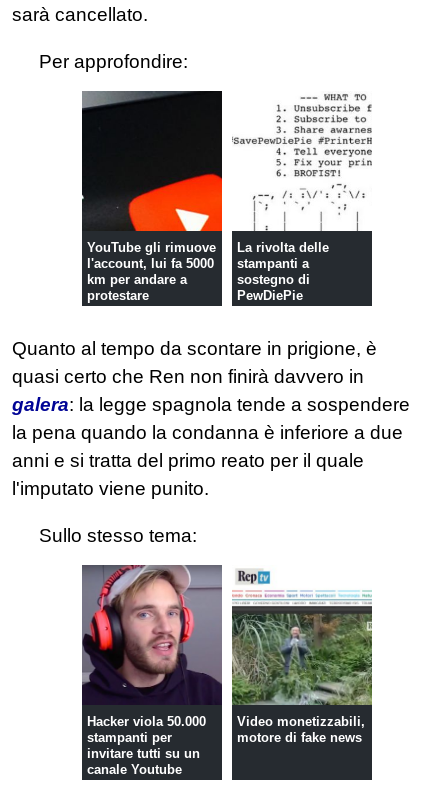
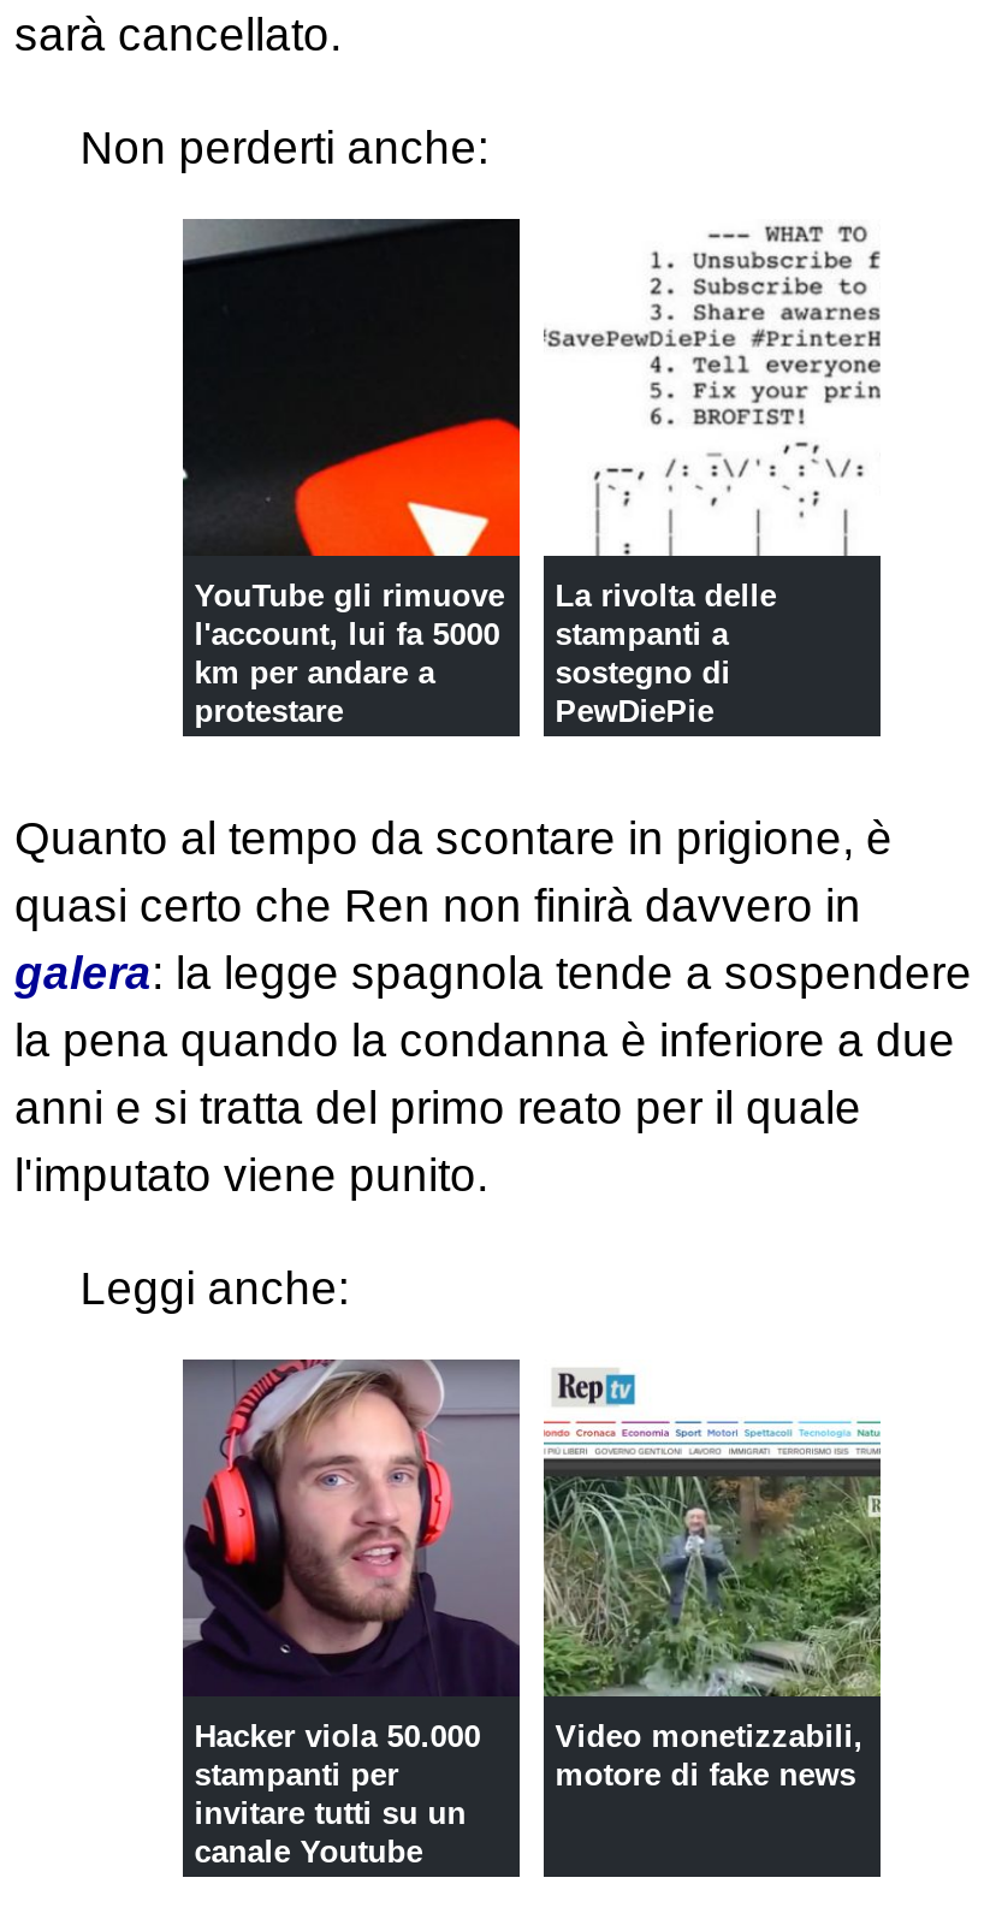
[39,51,188,72] Per approfondire: -> [80,122,489,173] Non perderti anche:
[39,525,197,546] Sullo stesso tema: -> [80,1264,349,1314] Leggi anche:

